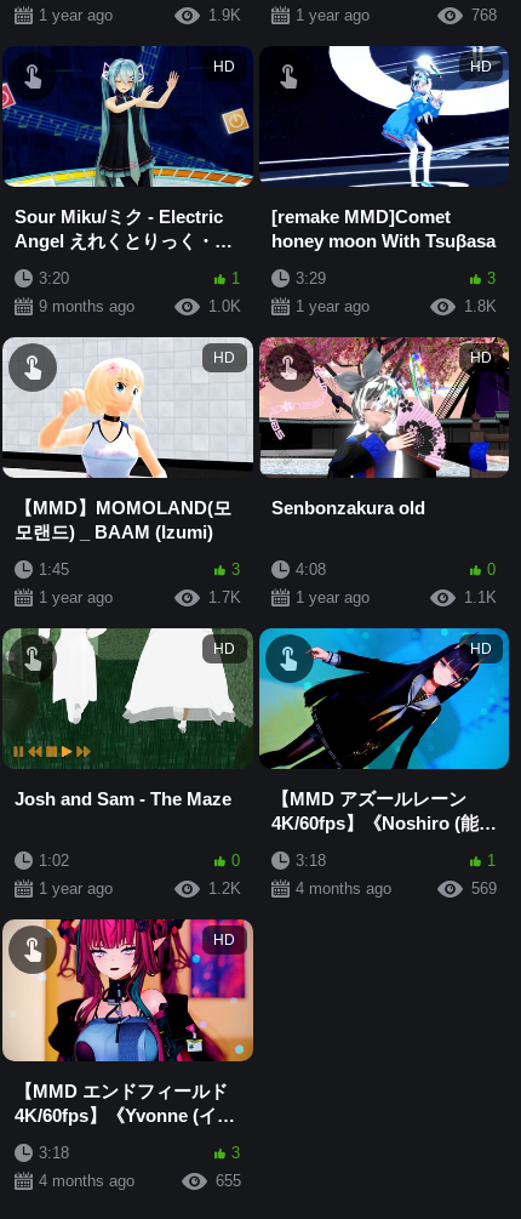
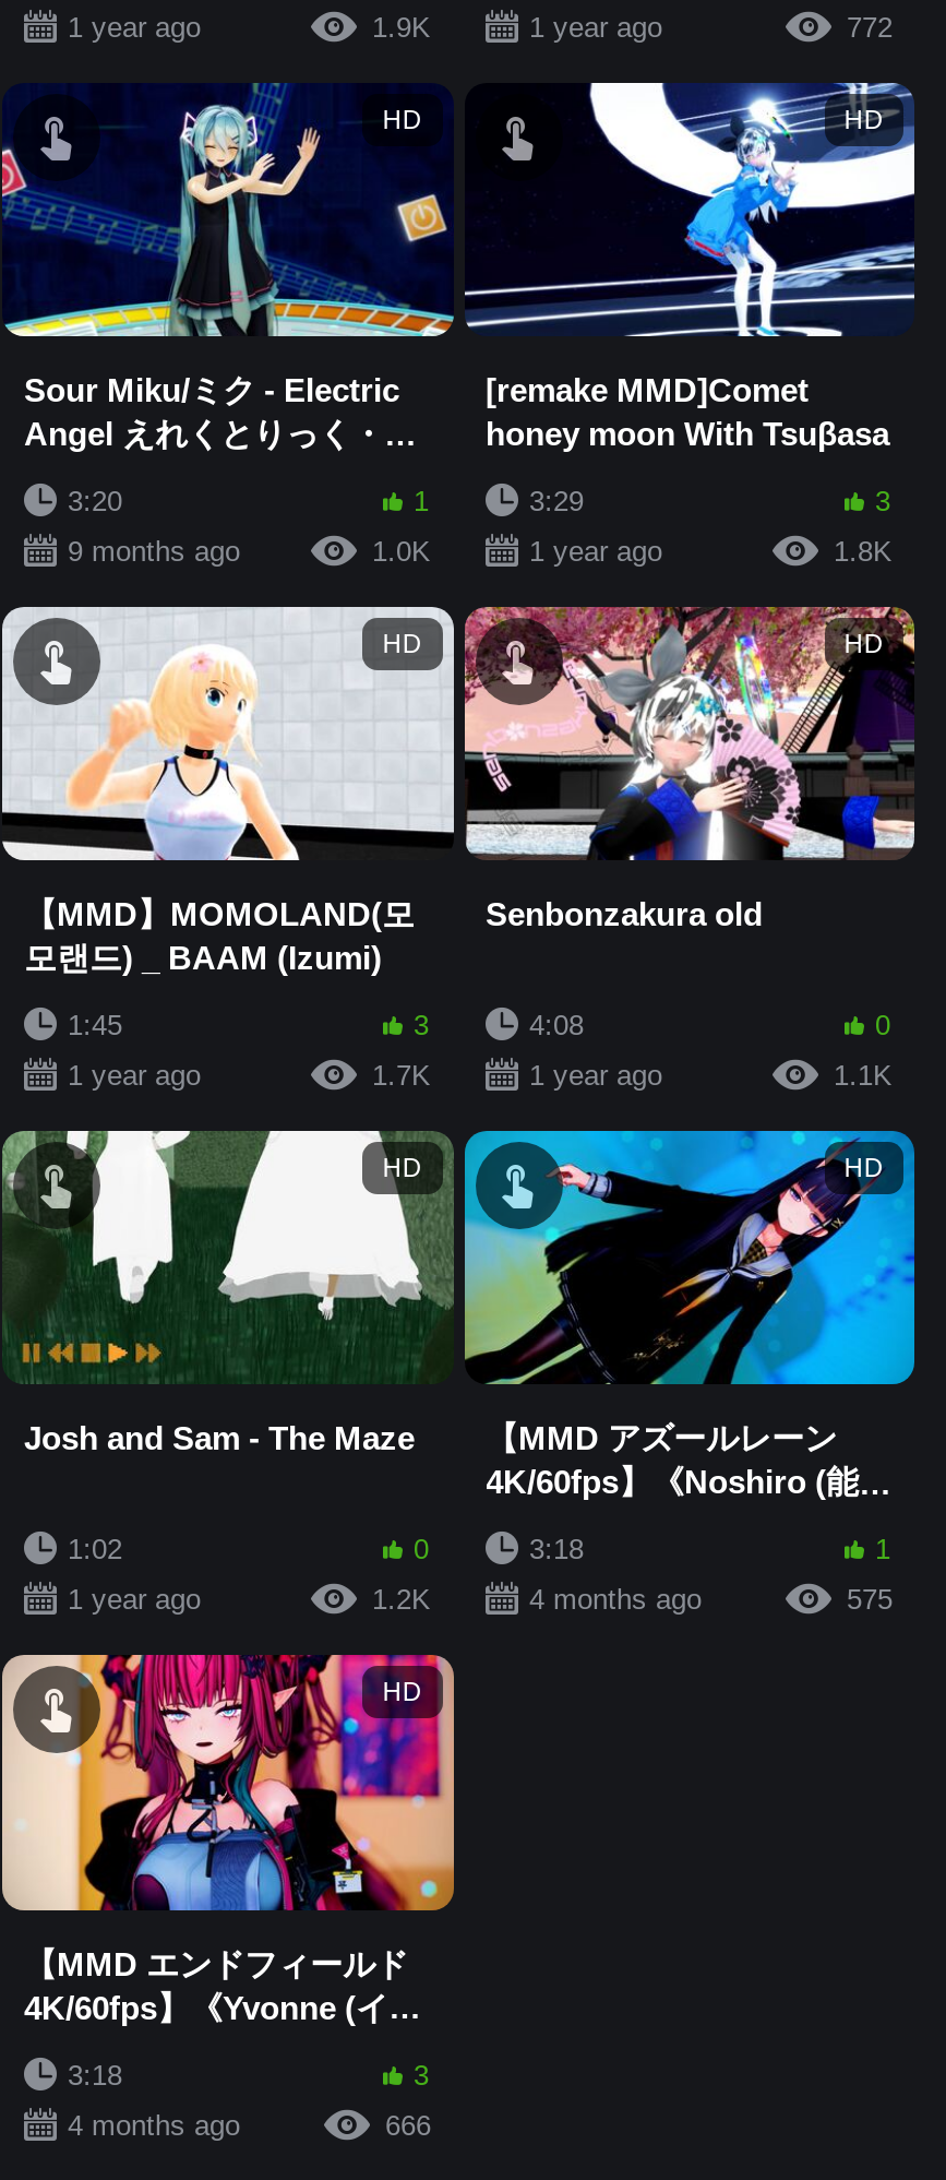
[471,6,497,24] 768 -> [847,11,893,43] 772
[471,880,497,898] 569 -> [847,1584,893,1616] 575
[215,1171,241,1189] 655 -> [385,2108,431,2141] 666

